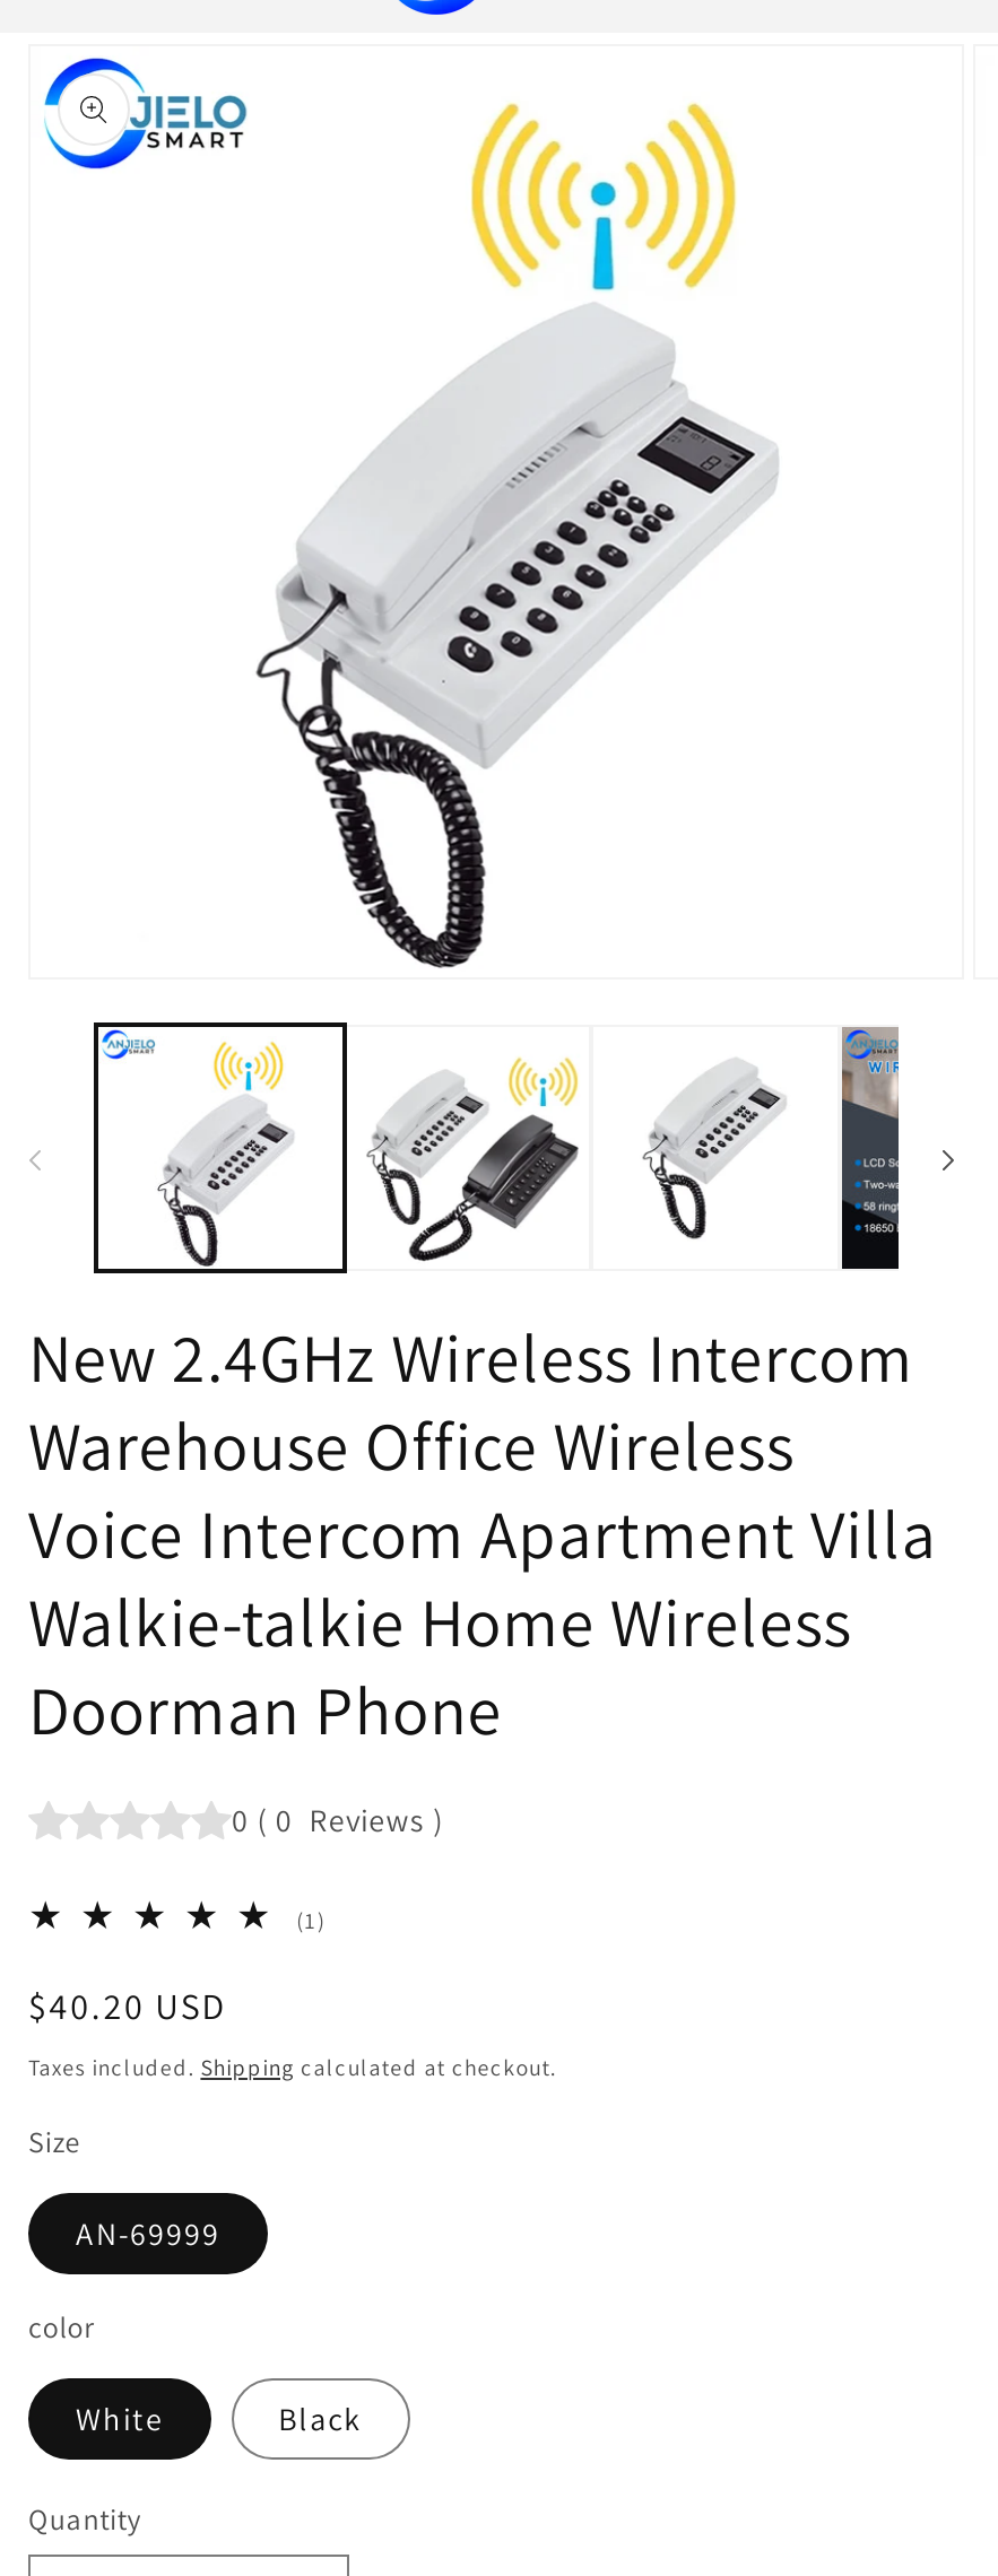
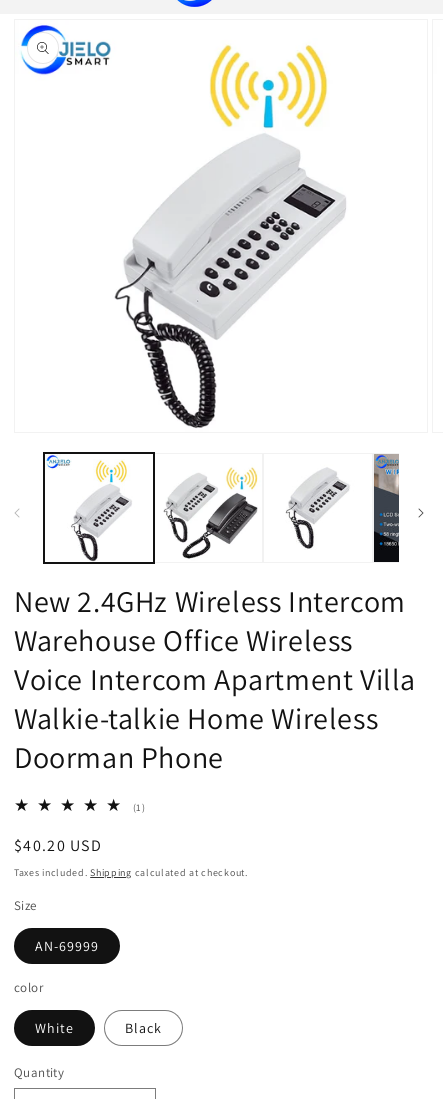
[232,1800,444,1841] 0 ( 0 Reviews ) -> none

